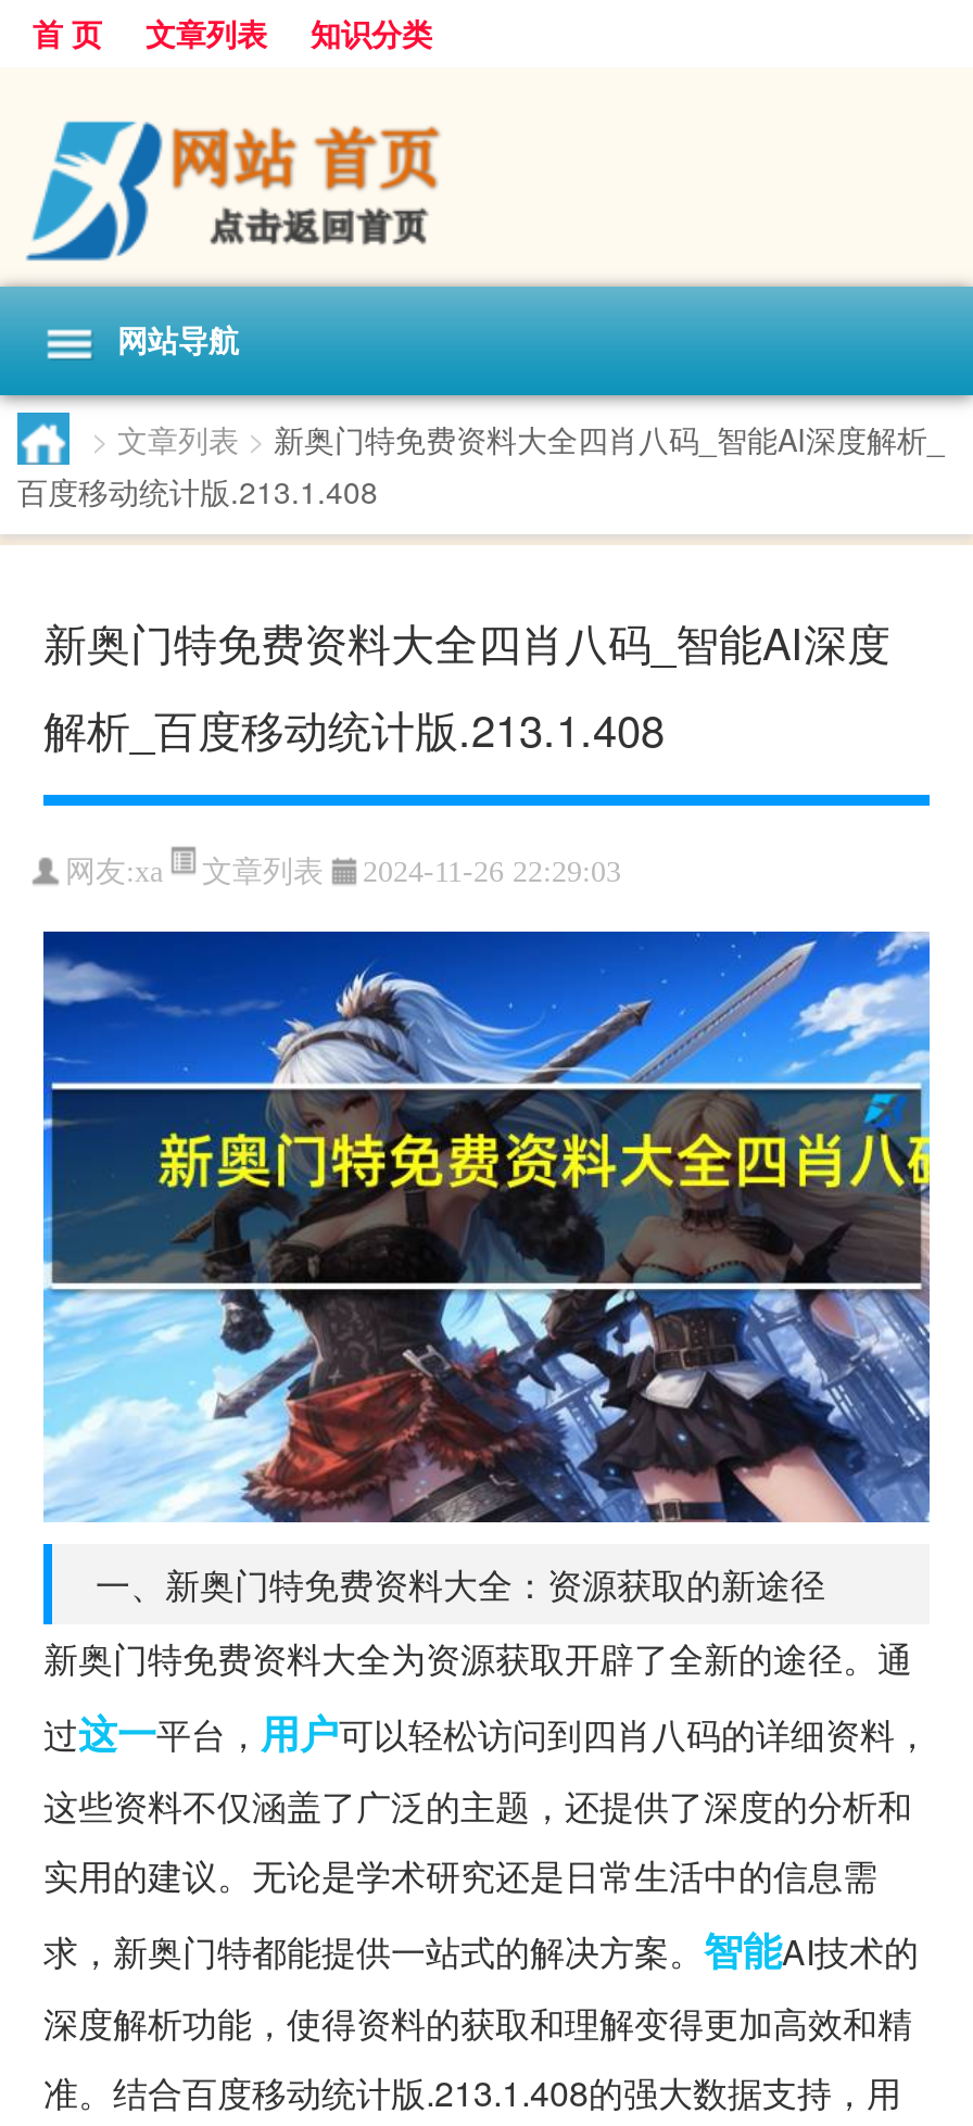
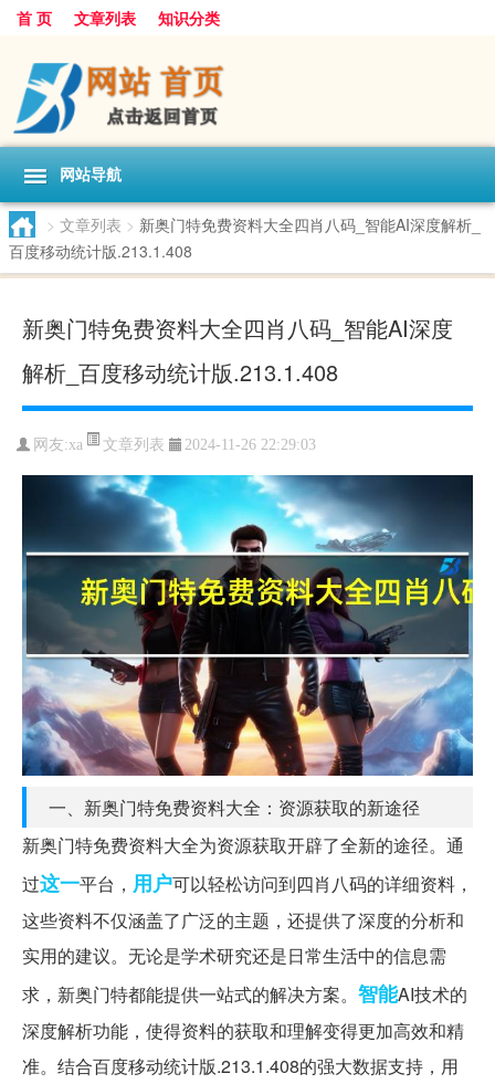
[41,929,932,1524] [image] -> [21,474,474,777] [image]

